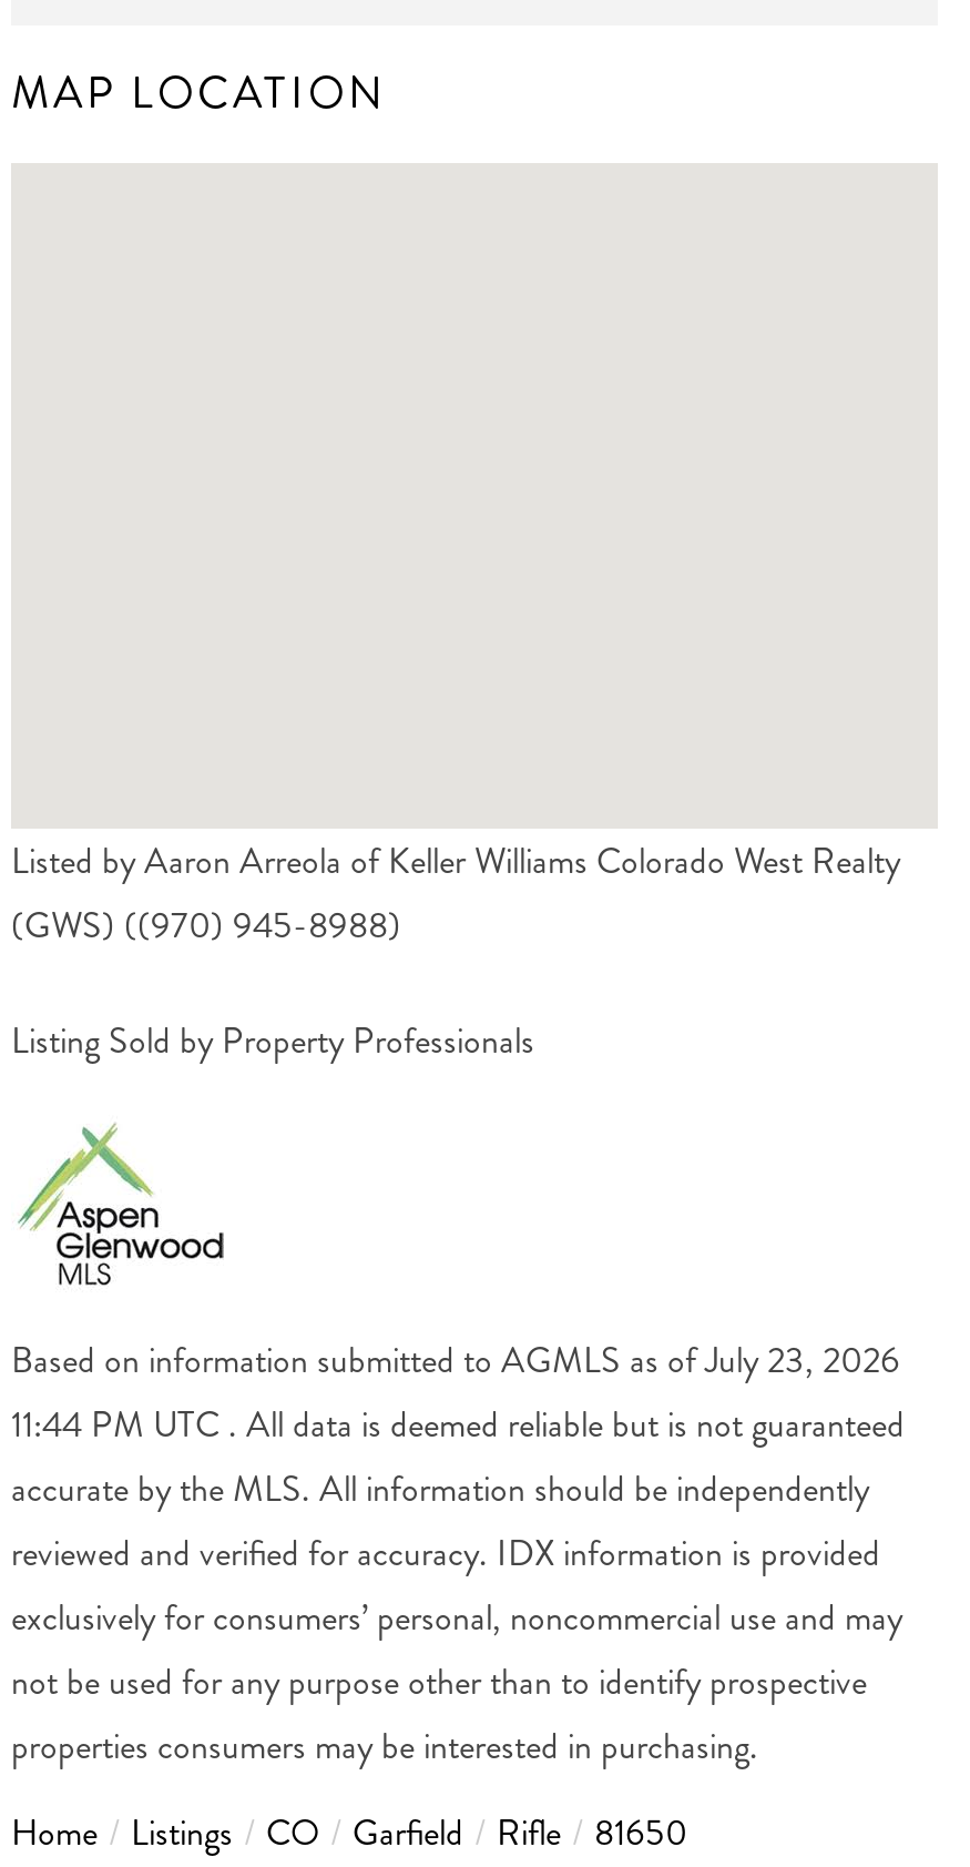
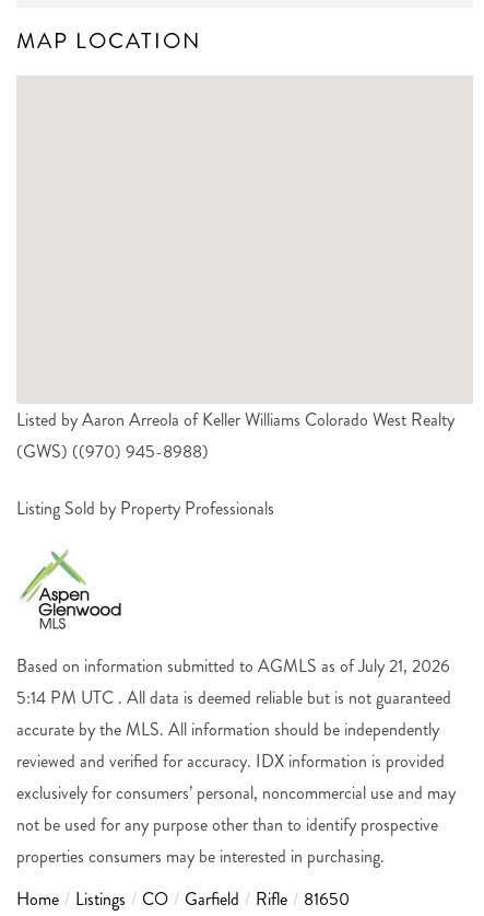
[11,1334,900,1385] Based on information submitted to AGMLS as of July 23, 2026 -> [16,653,450,678] Based on information submitted to AGMLS as of July 21, 2026
[11,1398,905,1449] 11:44 PM UTC . All data is deemed reliable but is not guaranteed -> [16,685,451,710] 5:14 PM UTC . All data is deemed reliable but is not guaranteed

